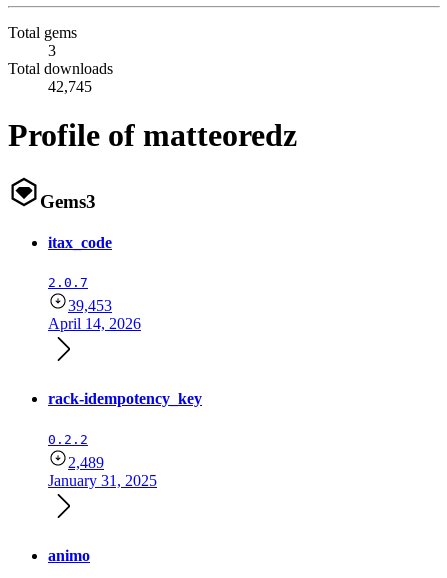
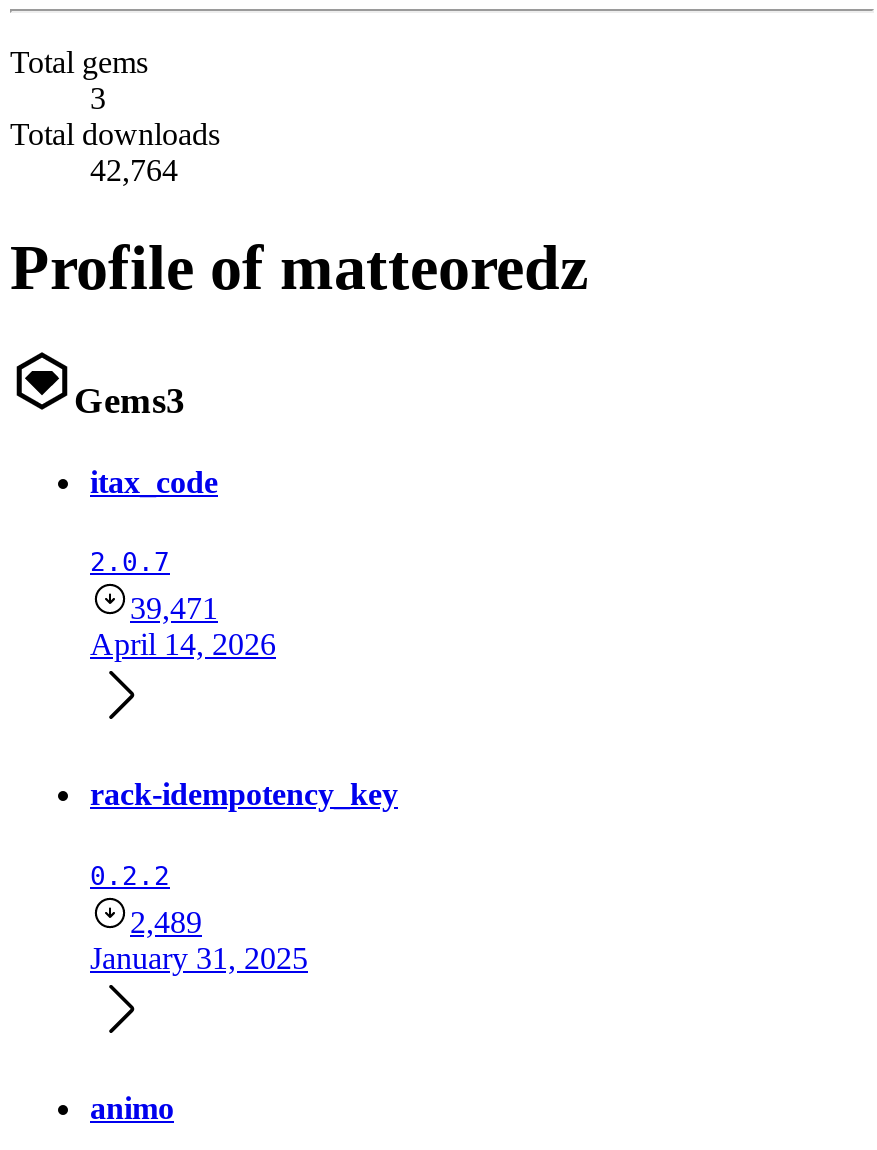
[48,78,92,95] 42,745 -> [90,153,178,187] 42,764
[68,297,112,314] 39,453 -> [130,591,218,625] 39,471

